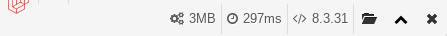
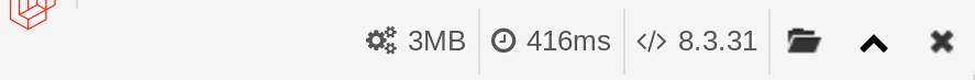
[243,11,282,26] 297ms -> [527,24,612,57] 416ms

